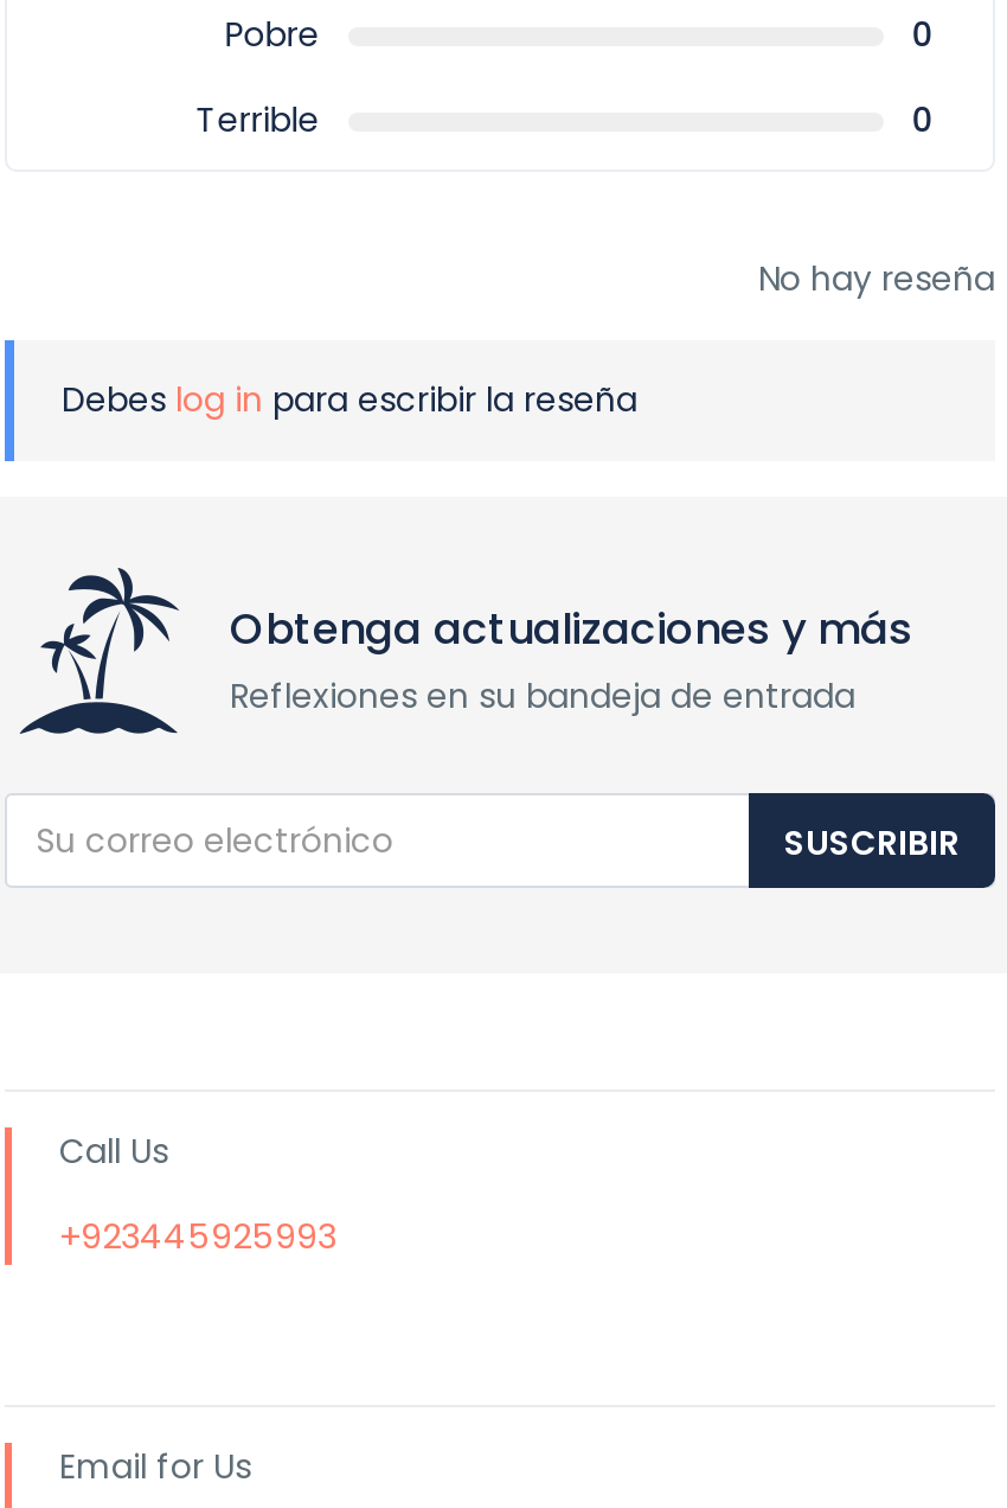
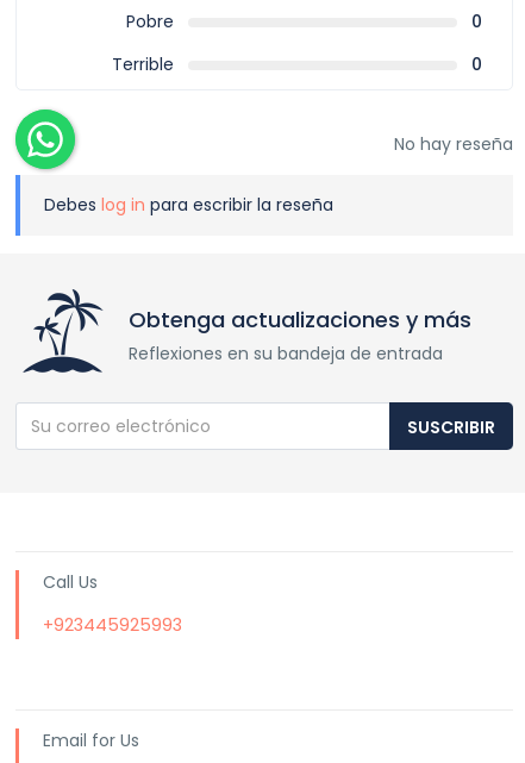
none -> [14,108,77,171] [image]

